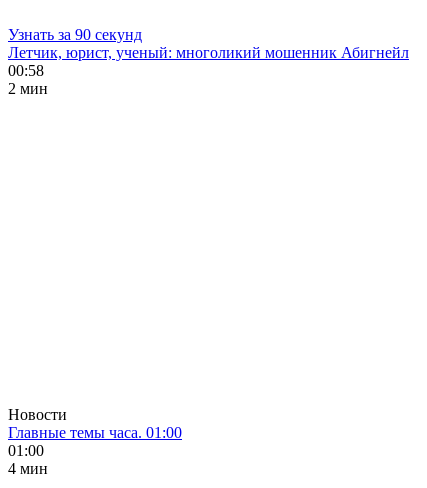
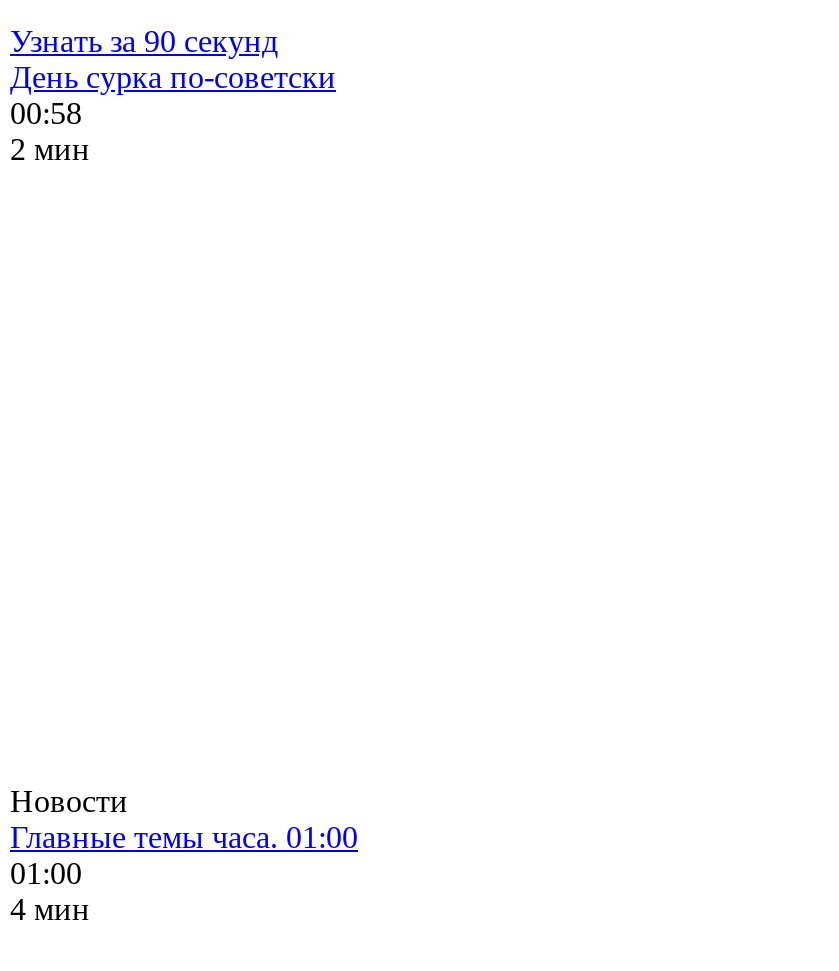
[8,44,409,61] Летчик, юрист, ученый: многоликий мошенник Абигнейл -> [10,60,336,94] День сурка по-советски

